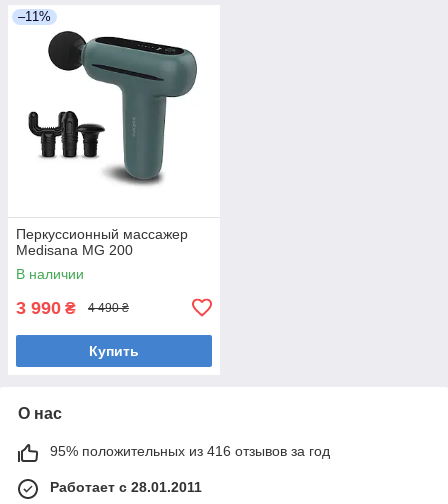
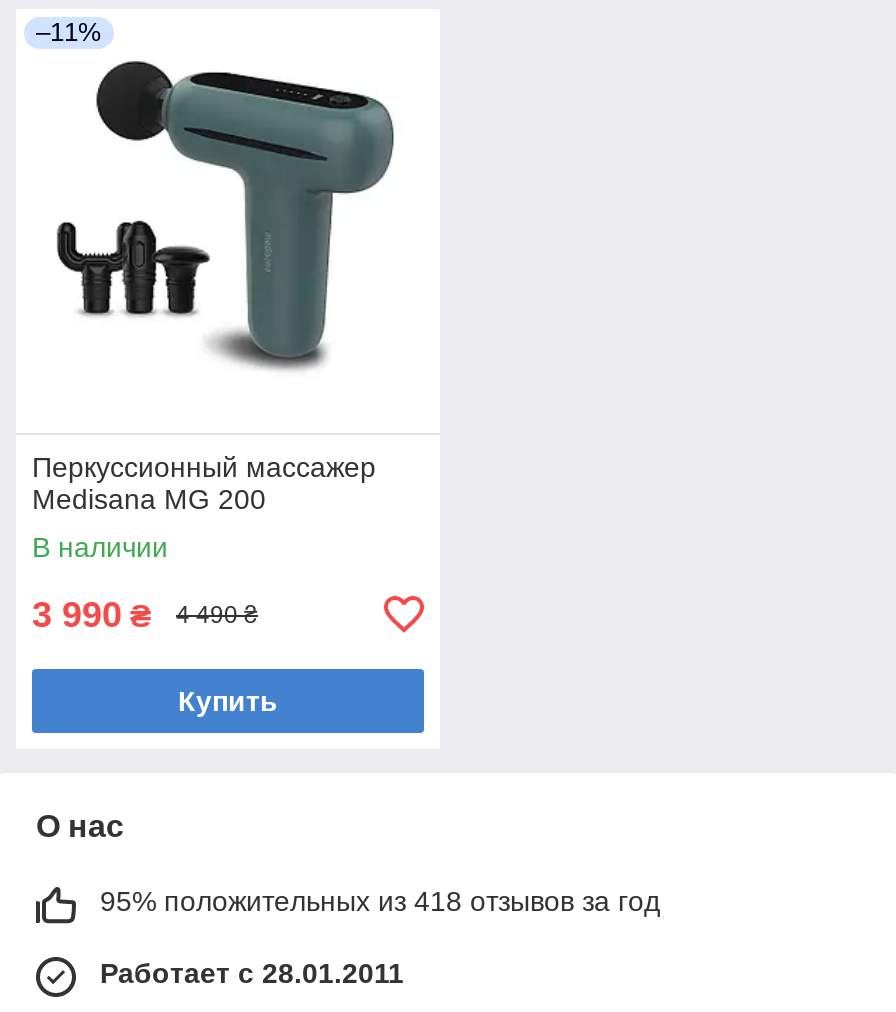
[50,443,330,459] 95% положительных из 416 отзывов за год -> [100,885,660,917] 95% положительных из 418 отзывов за год

